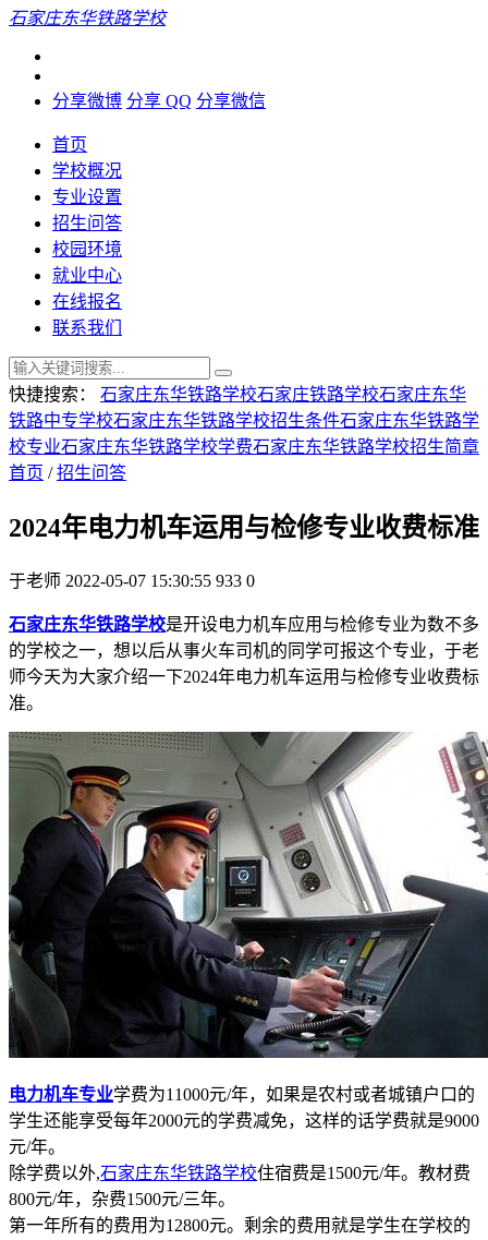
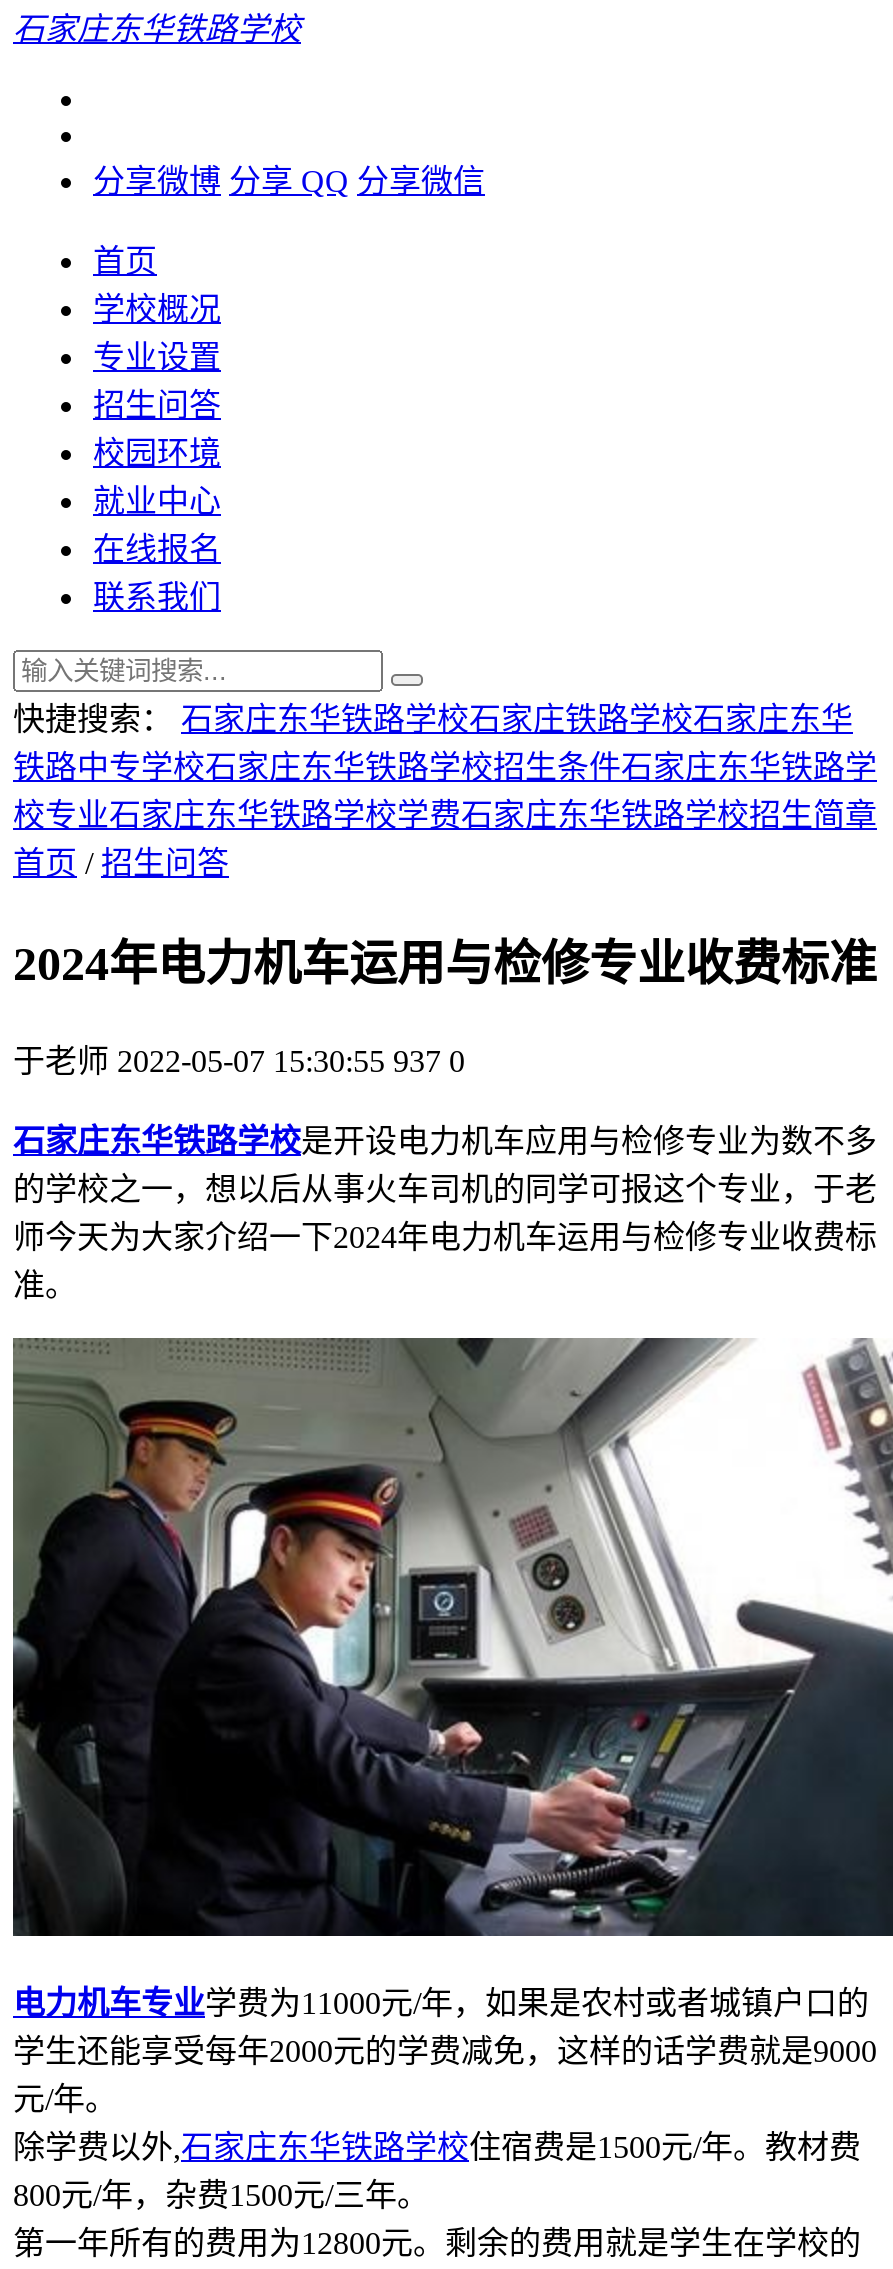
[9,571,255,590] 于老师 2022-05-07 15:30:55 933 0 -> [13,1044,465,1078] 于老师 2022-05-07 15:30:55 937 0

